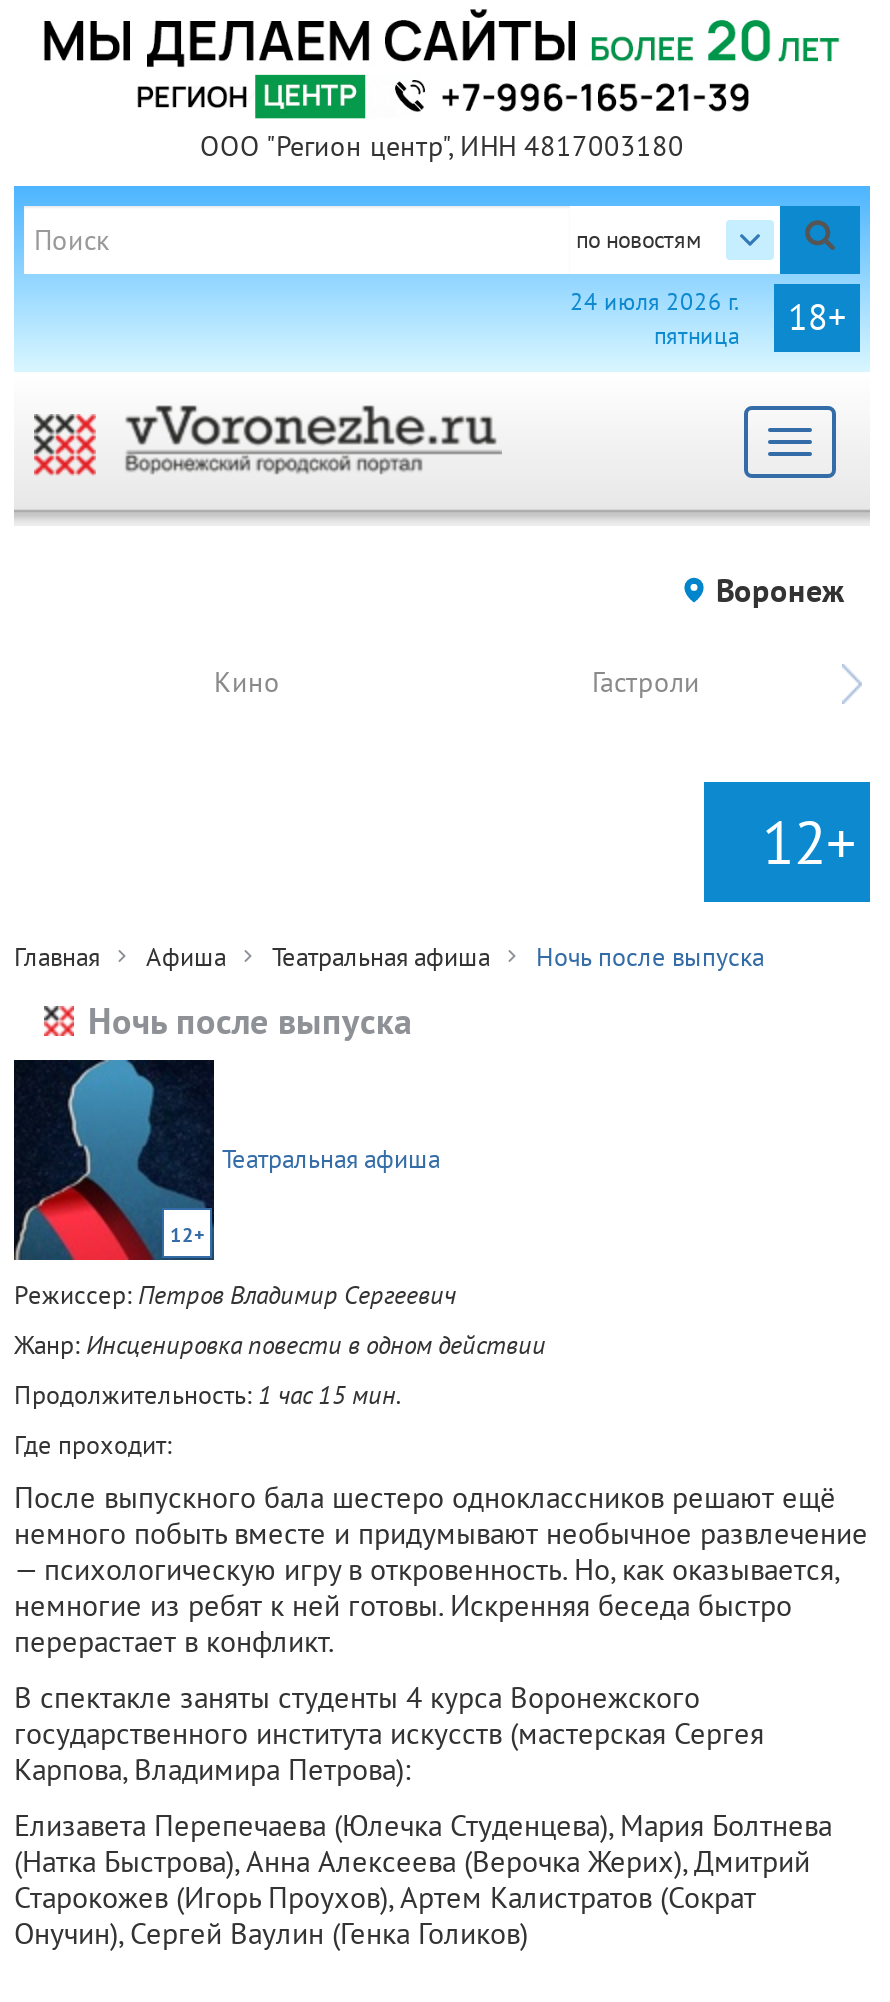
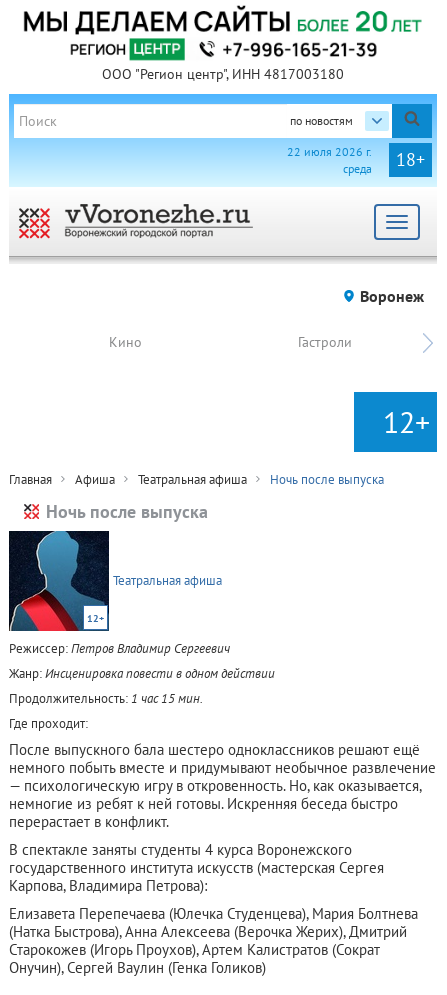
[570,286,740,350] 24 июля 2026 г. | пятница -> [287,144,372,176] 22 июля 2026 г. | среда

